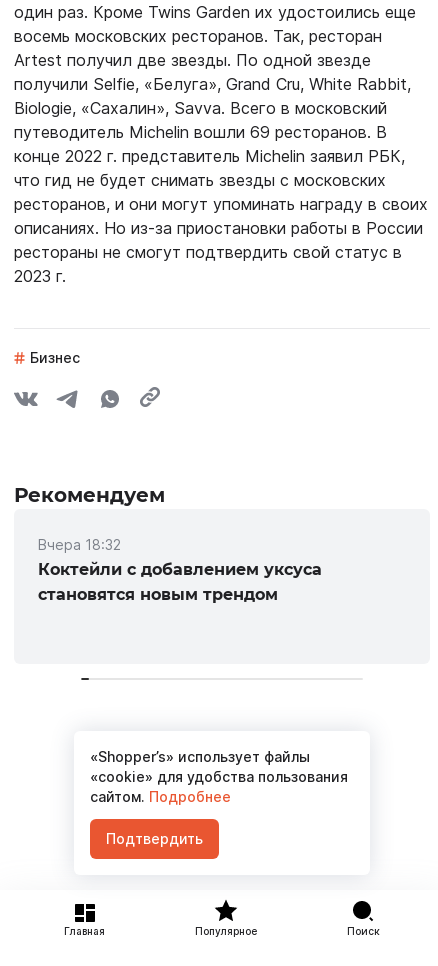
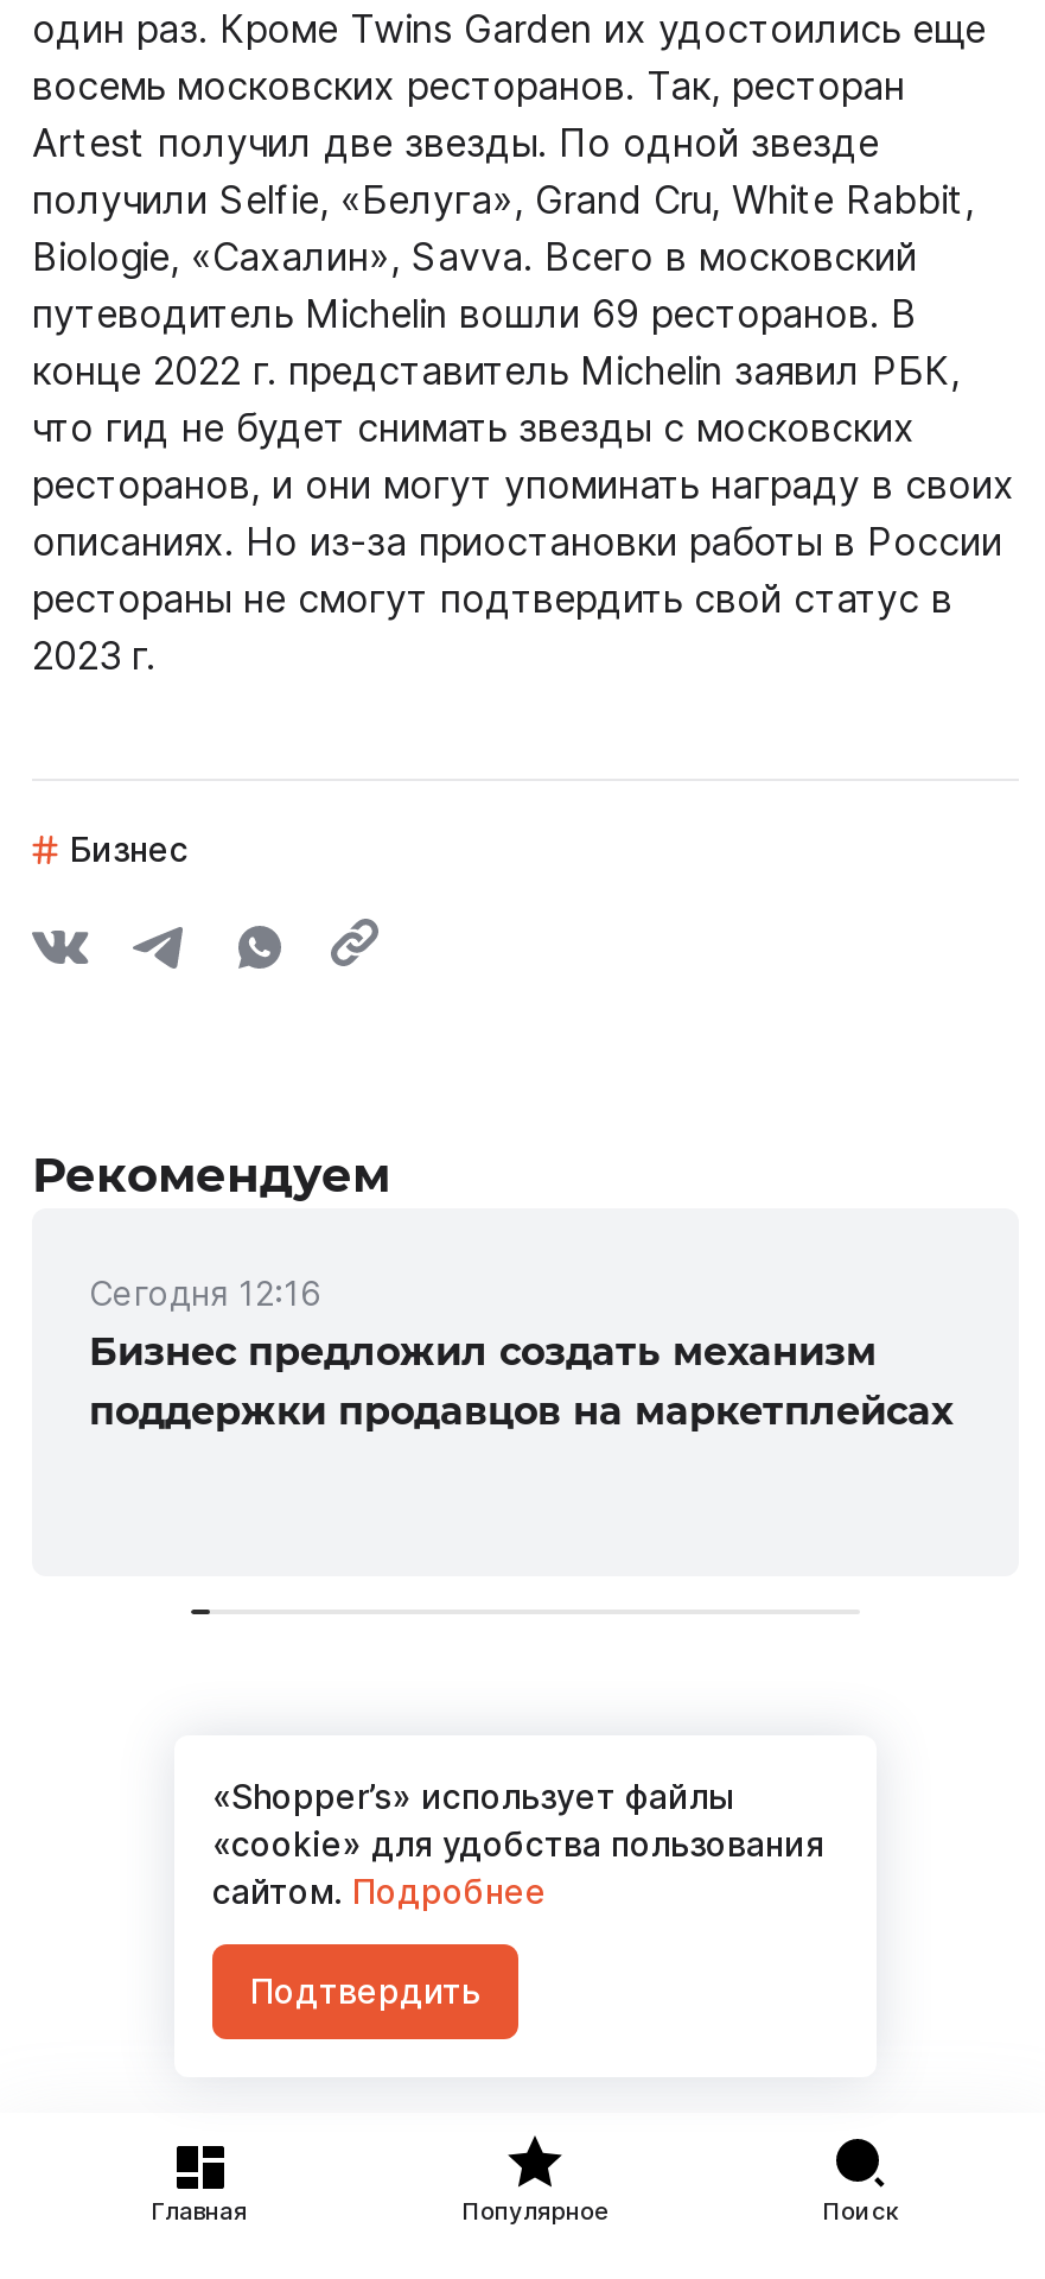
[38,536,322,604] Вчера 18:32 | Коктейли с добавлением уксуса | становятся новым трендом -> [89,1273,952,1434] Сегодня 12:16 | Бизнес предложил создать механизм | поддержки продавцов на маркетплейсах

